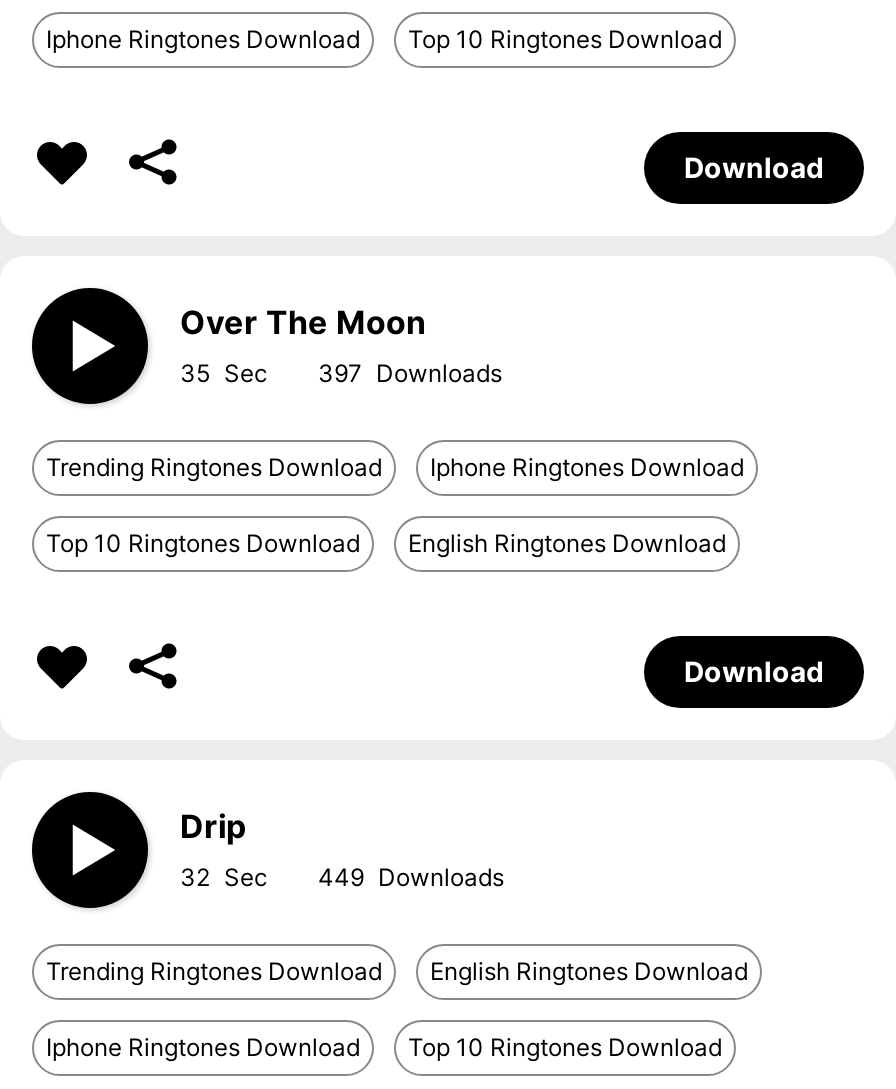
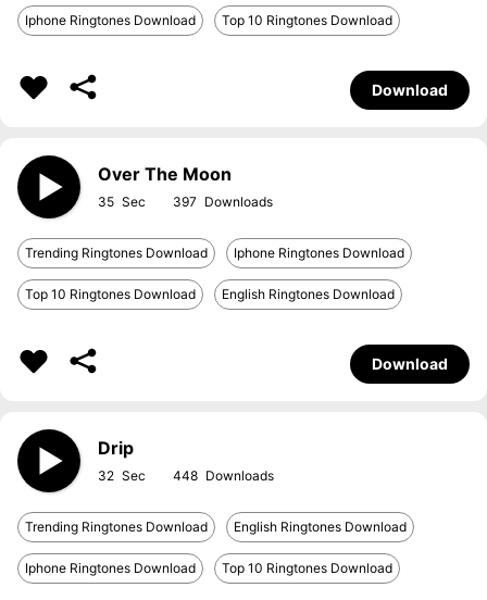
[318,862,370,892] 449 -> [173,467,201,484] 448

